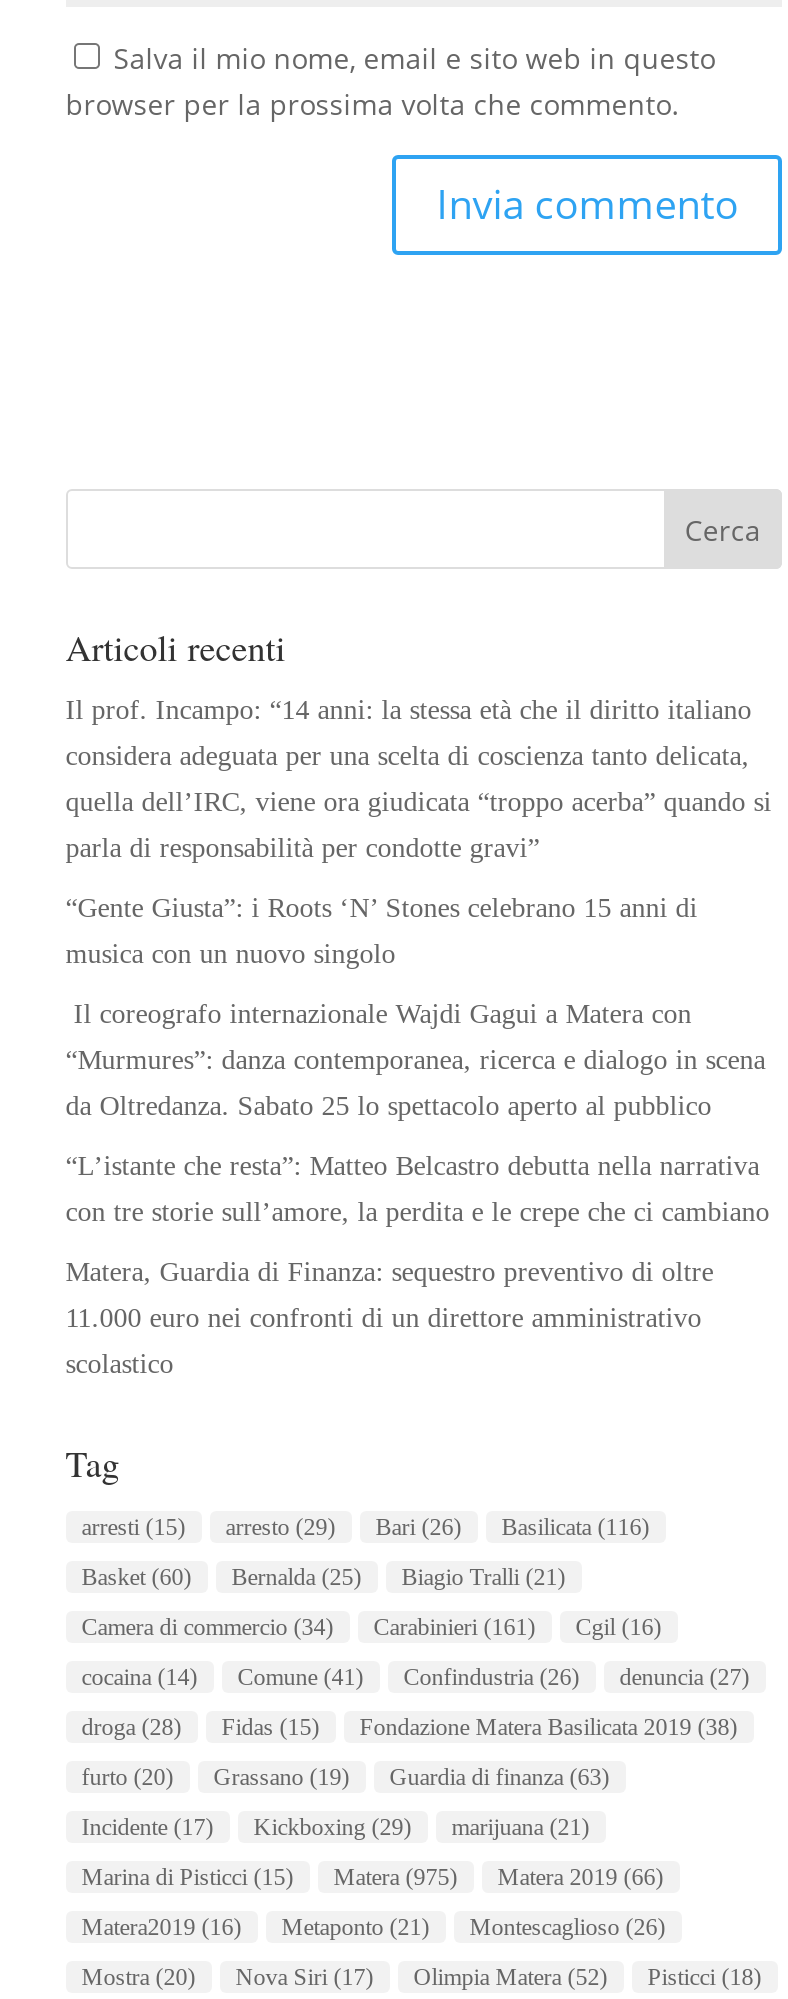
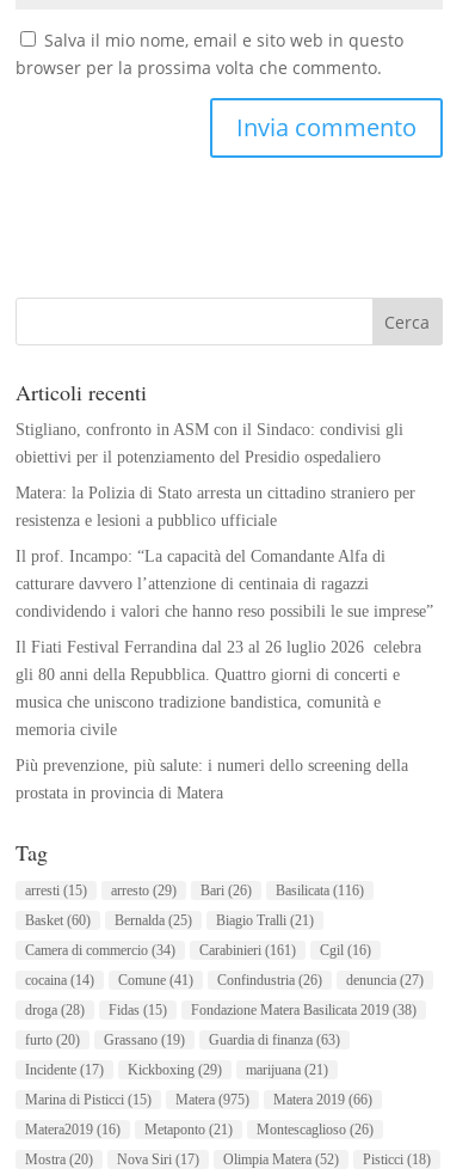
[66,695,772,1379] Il prof. Incampo: “14 anni: la stessa età che il diritto italiano | considera adeguata per una scelta di coscienza tanto delicata, | quella dell’IRC, viene ora giudicata “troppo acerba” quando si | parla di responsabilità per condotte gravi” | “Gente Giusta”: i Roots ‘N’ Stones celebrano 15 anni di | musica con un nuovo singolo | Il coreografo internazionale Wajdi Gagui a Matera con | “Murmures”: danza contemporanea, ricerca e dialogo in scena | da Oltredanza. Sabato 25 lo spettacolo aperto al pubblico | “L’istante che resta”: Matteo Belcastro debutta nella narrativa | con tre storie sull’amore, la perdita e le crepe che ci cambiano | Matera, Guardia di Finanza: sequestro preventivo di oltre | 11.000 euro nei confronti di un direttore amministrativo | scolastico -> [15,421,433,802] Stigliano, confronto in ASM con il Sindaco: condivisi gli | obiettivi per il potenziamento del Presidio ospedaliero | Matera: la Polizia di Stato arresta un cittadino straniero per | resistenza e lesioni a pubblico ufficiale | Il prof. Incampo: “La capacità del Comandante Alfa di | catturare davvero l’attenzione di centinaia di ragazzi | condividendo i valori che hanno reso possibili le sue imprese” | Il Fiati Festival Ferrandina dal 23 al 26 luglio 2026 celebra | gli 80 anni della Repubblica. Quattro giorni di concerti e | musica che uniscono tradizione bandistica, comunità e | memoria civile | Più prevenzione, più salute: i numeri dello screening della | prostata in provincia di Matera

